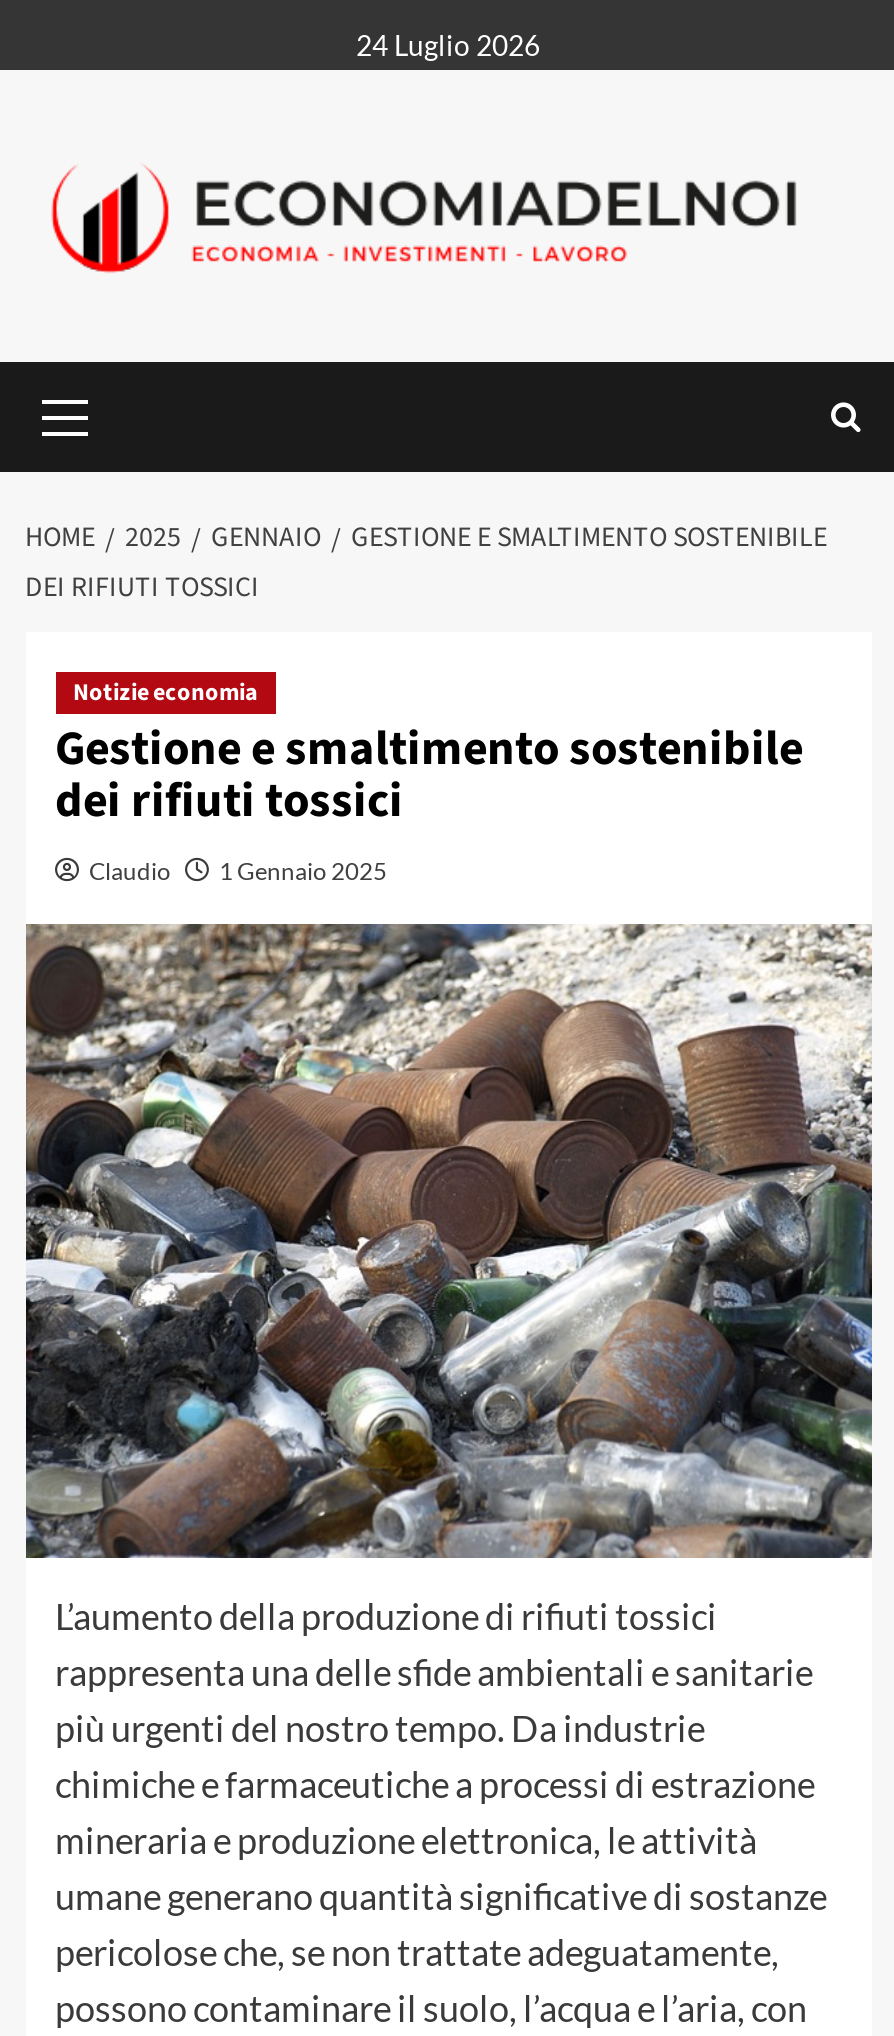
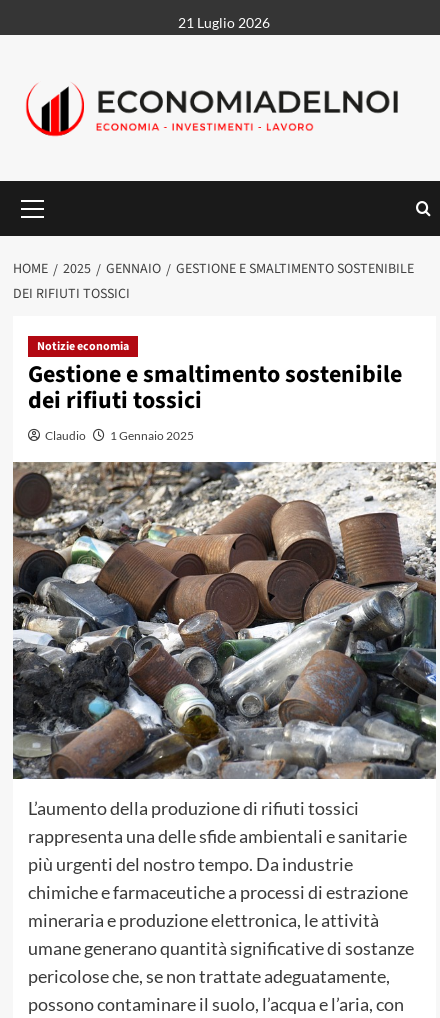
[356,28,540,62] 24 Luglio 2026 -> [178,14,270,31] 21 Luglio 2026

